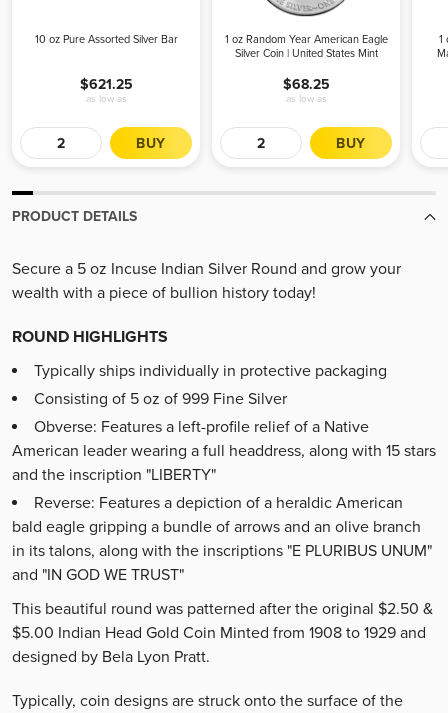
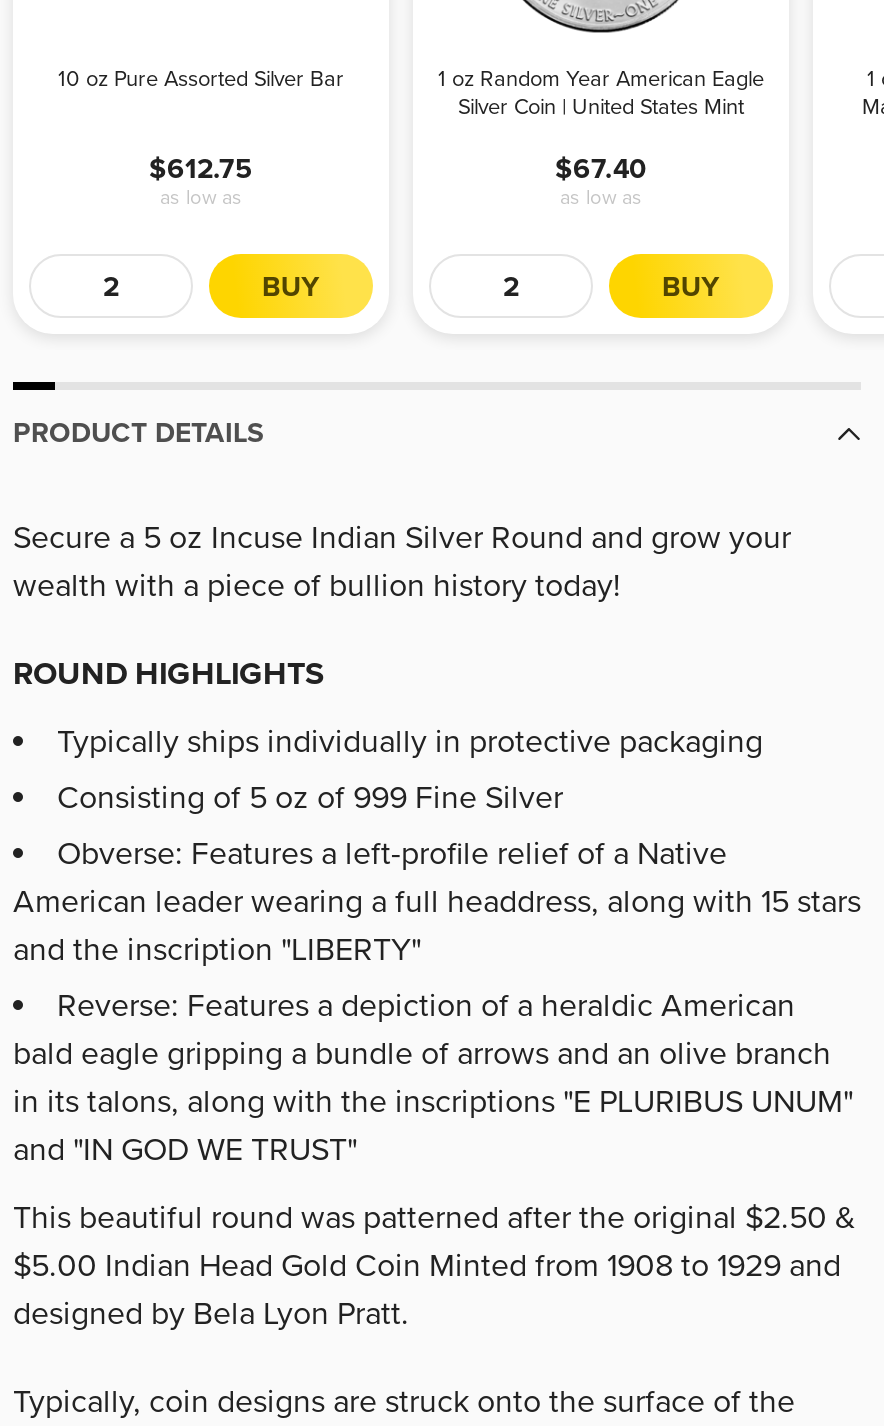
[79,75,132,92] $621.25 -> [149,151,253,185] $612.75
[282,75,329,92] $68.25 -> [555,151,647,185] $67.40

